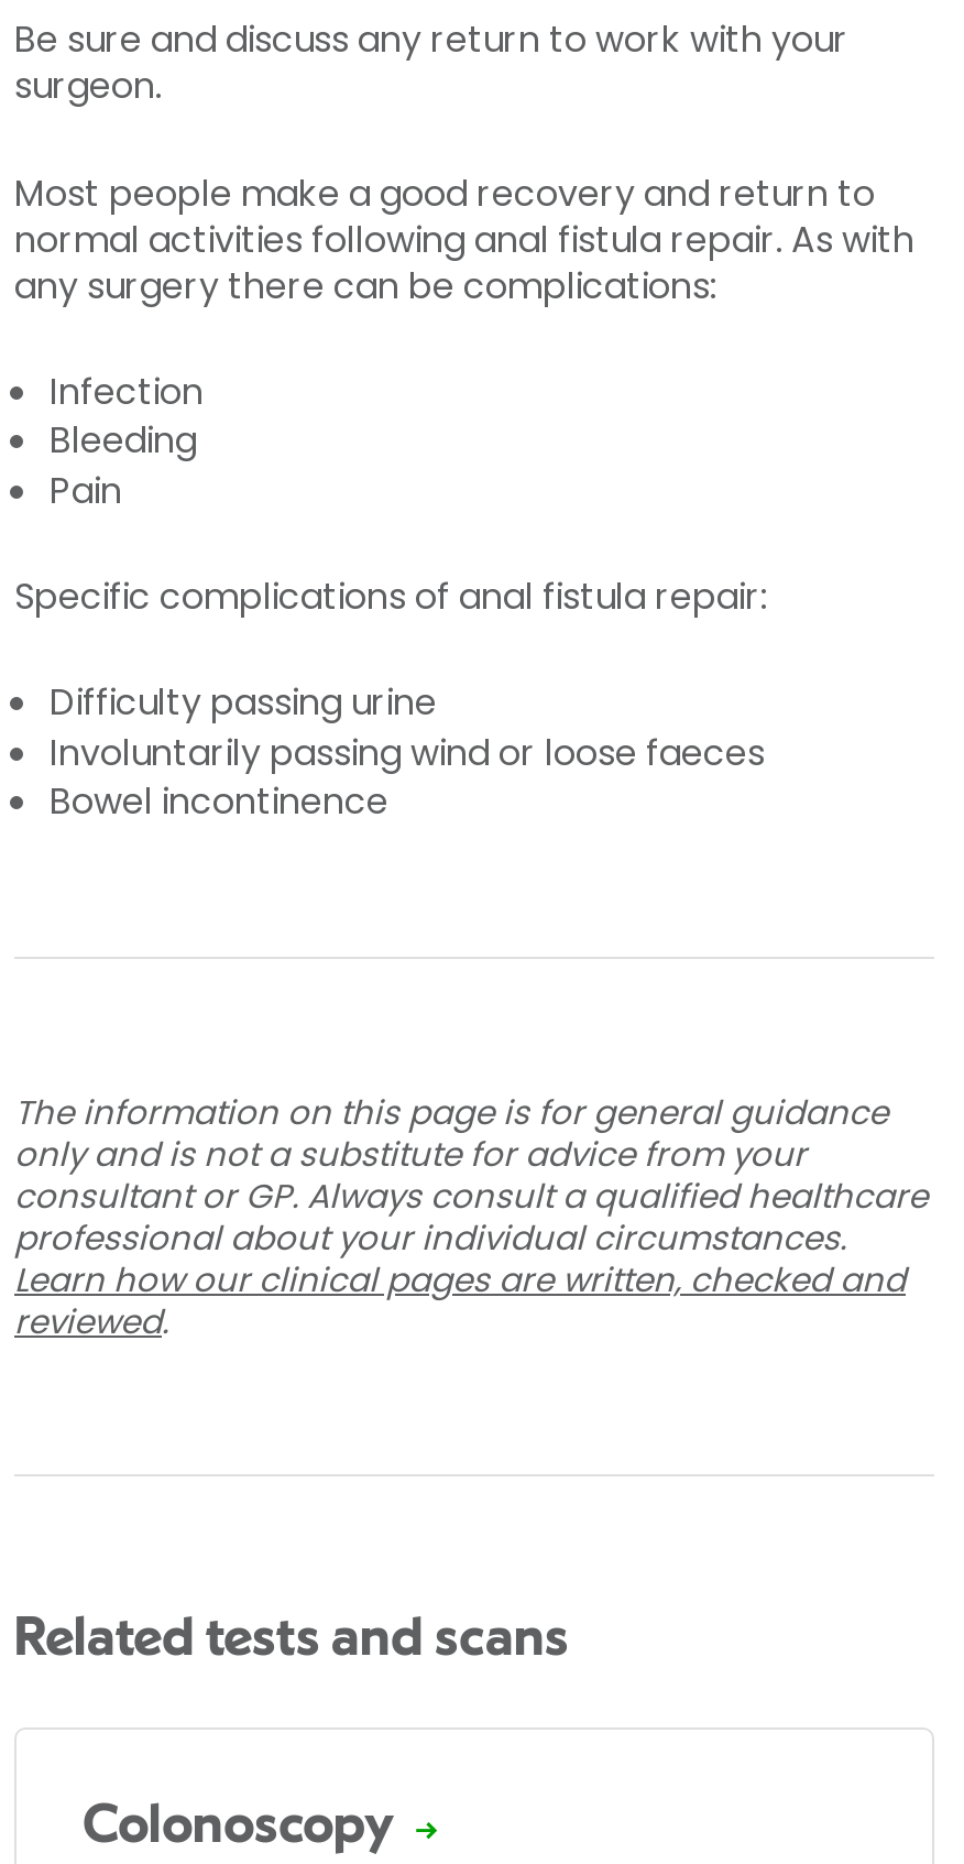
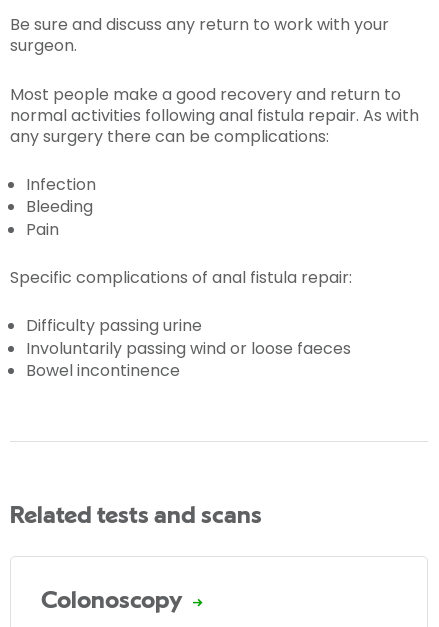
[14,1090,928,1345] The information on this page is for general guidance | only and is not a substitute for advice from your | consultant or GP. Always consult a qualified healthcare | professional about your individual circumstances. | Learn how our clinical pages are written, checked and | reviewed. -> none

